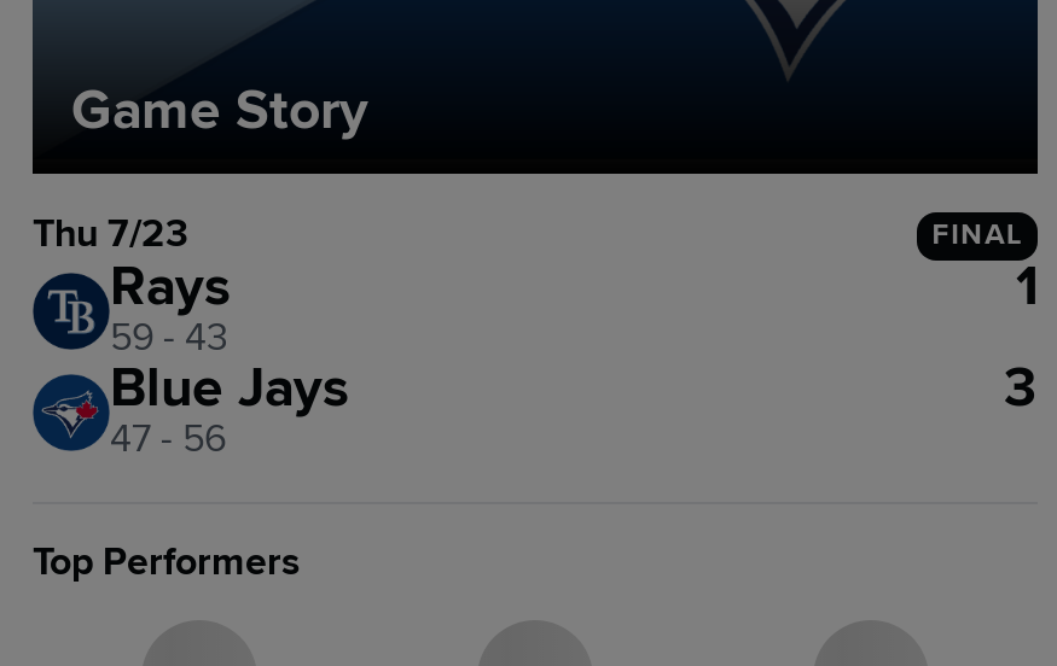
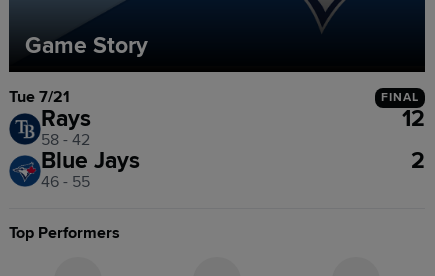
[33,211,187,259] Thu 7/23 -> [9,87,70,107] Tue 7/21
[1016,254,1038,322] 1 -> [402,105,425,133] 12
[110,315,228,363] 59 - 43 -> [41,130,90,150] 58 - 42
[1004,356,1038,423] 3 -> [411,147,425,175] 2
[110,416,226,464] 47 - 56 -> [41,172,90,192] 46 - 55

